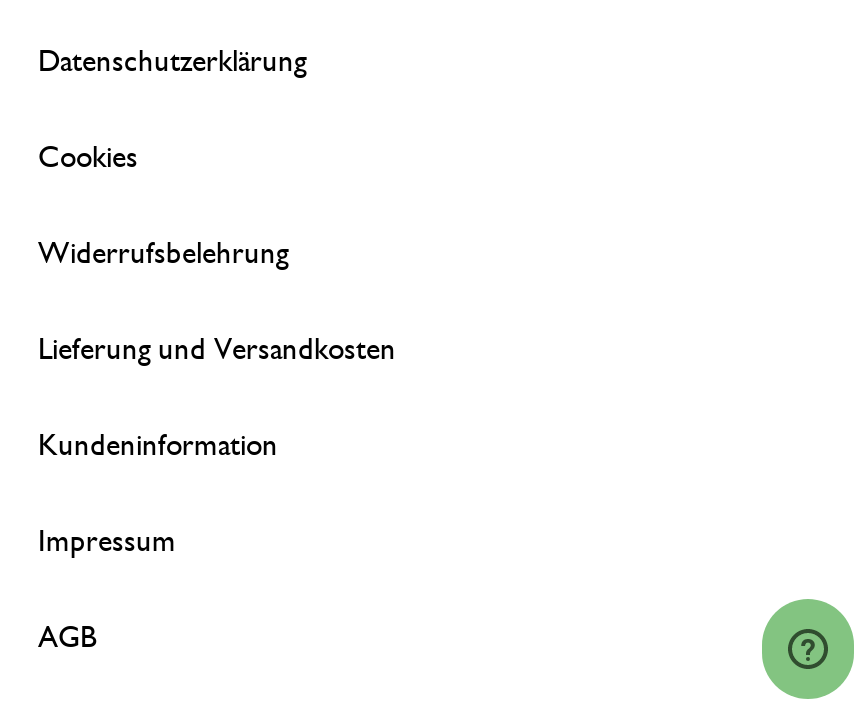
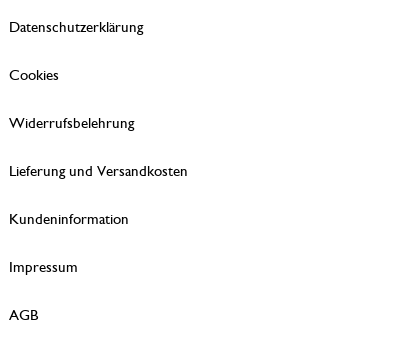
[760,596,856,702] [image] -> none

